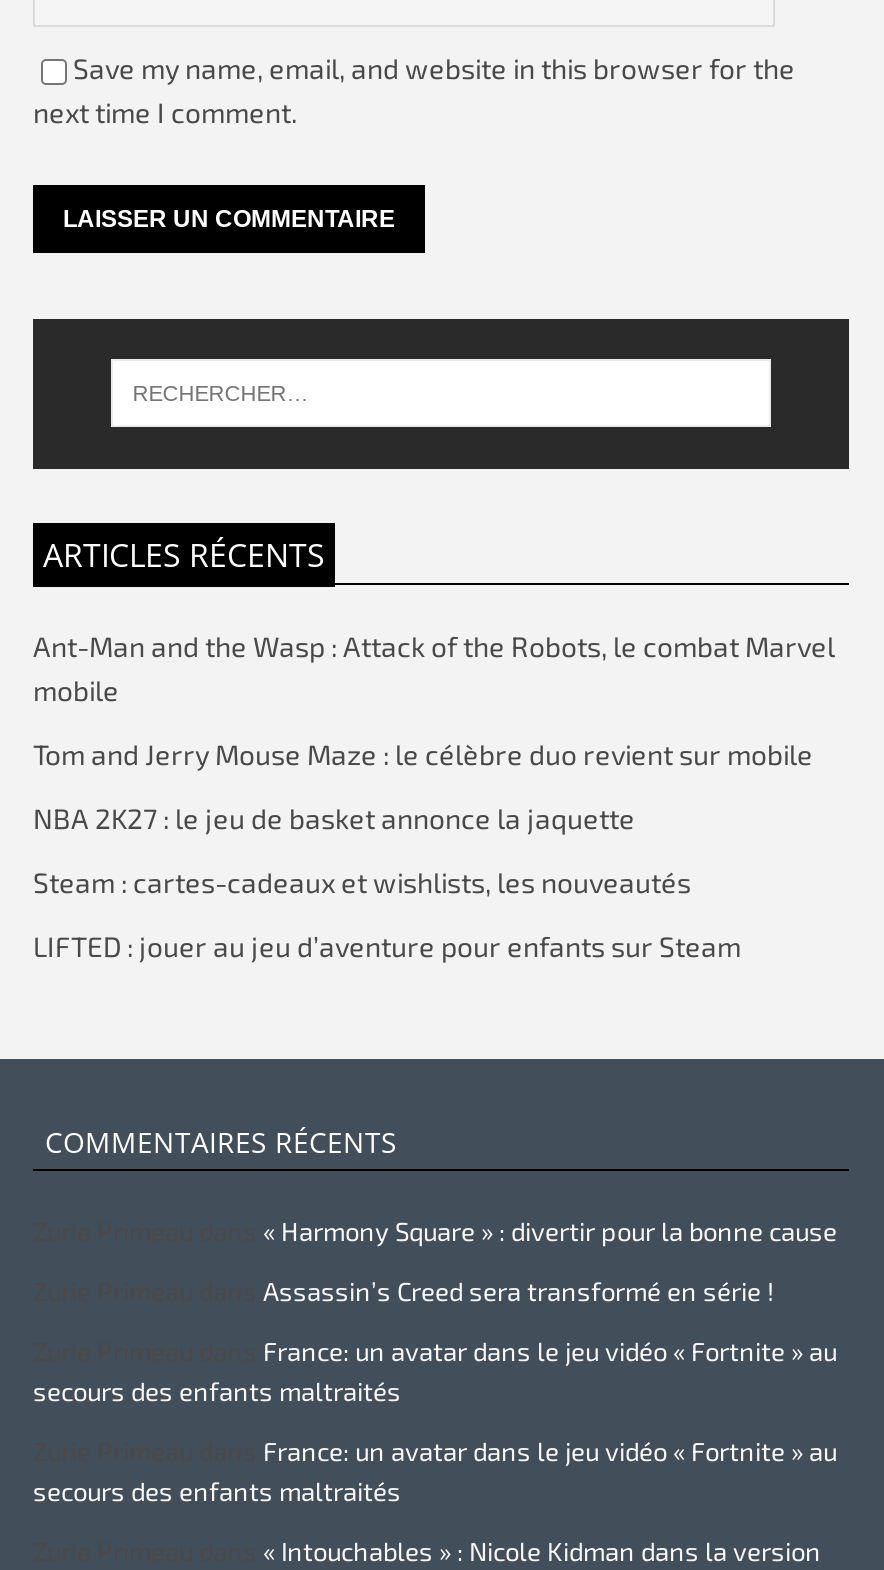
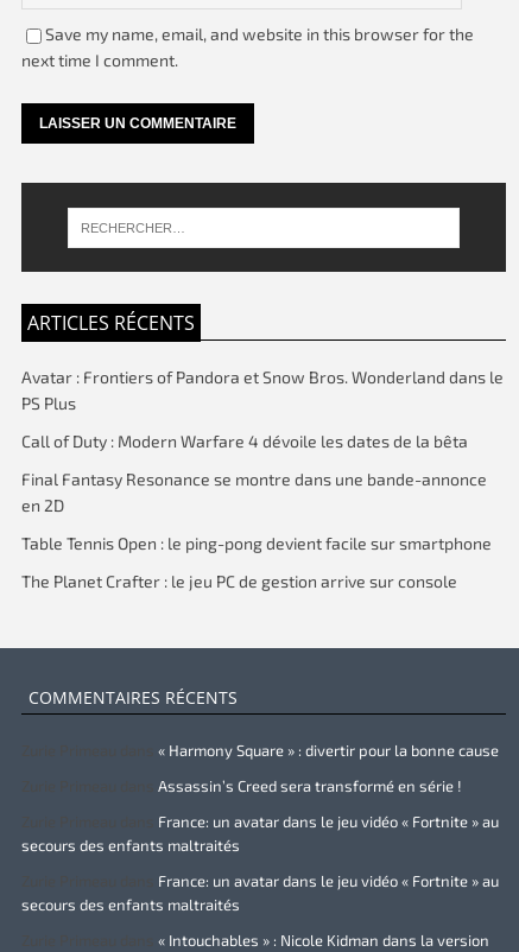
[33,628,835,706] Ant-Man and the Wasp : Attack of the Robots, le combat Marvel | mobile -> [21,367,504,413] Avatar : Frontiers of Pandora et Snow Bros. Wonderland dans le | PS Plus
[33,736,819,770] Tom and Jerry Mouse Maze : le célèbre duo revient sur mobile -> [21,431,468,451] Call of Duty : Modern Warfare 4 dévoile les dates de la bêta
[33,800,635,834] NBA 2K27 : le jeu de basket annonce la jaquette -> [21,469,487,515] Final Fantasy Resonance se montre dans une bande-annonce | en 2D
[33,864,691,898] Steam : cartes-cadeaux et wishlists, les nouveautés -> [21,533,492,553] Table Tennis Open : le ping-pong devient facile sur smartphone
[33,928,741,962] LIFTED : jouer au jeu d’aventure pour enfants sur Steam -> [21,571,457,591] The Planet Crafter : le jeu PC de gestion arrive sur console

